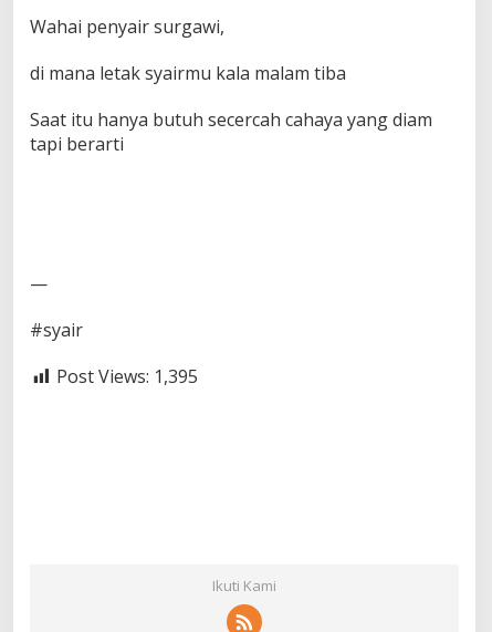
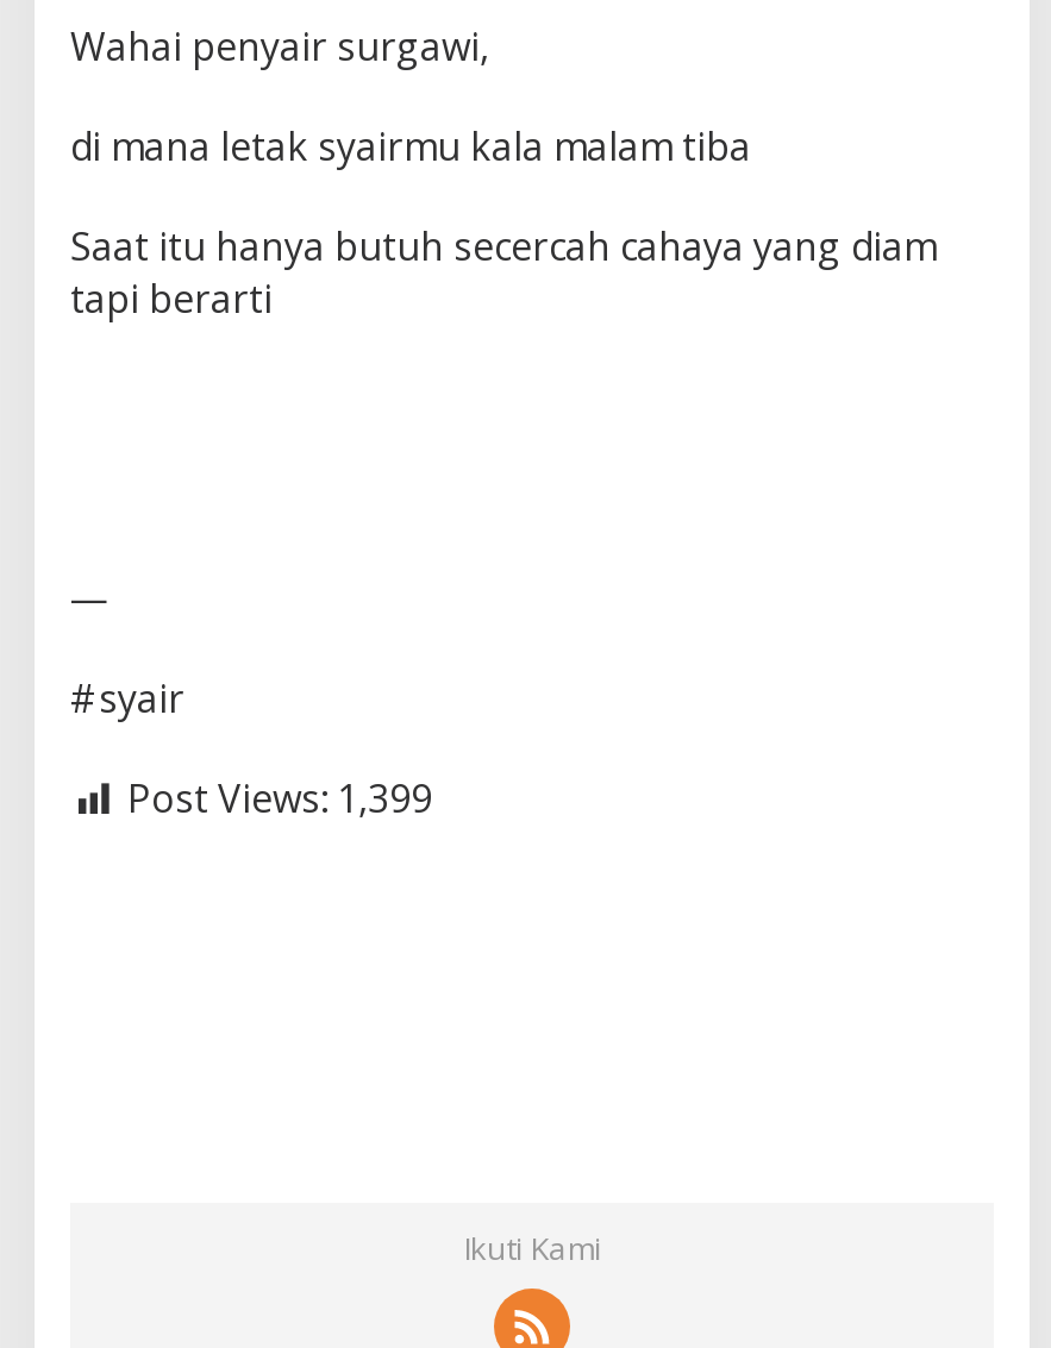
[56,364,198,388] Post Views: 1,395 -> [127,772,432,825] Post Views: 1,399

